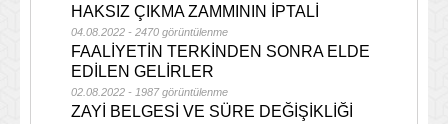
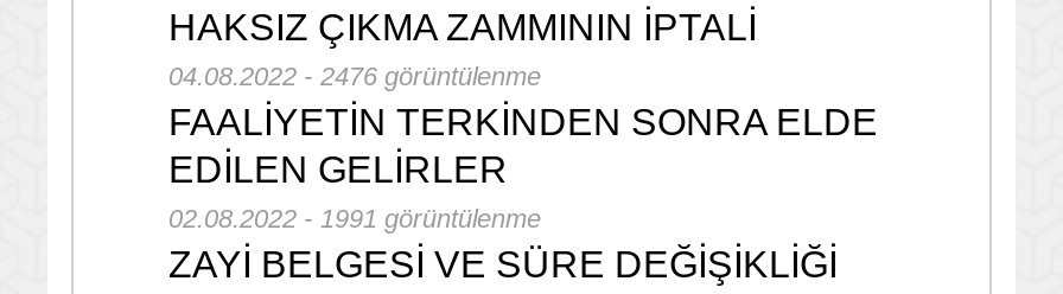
[71,26,228,38] 04.08.2022 - 2470 görüntülenme -> [168,62,541,91] 04.08.2022 - 2476 görüntülenme
[71,86,228,98] 02.08.2022 - 1987 görüntülenme -> [168,205,541,233] 02.08.2022 - 1991 görüntülenme

